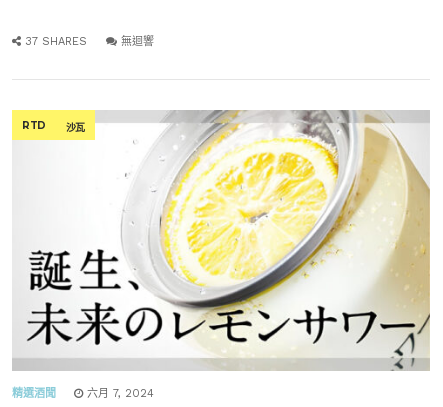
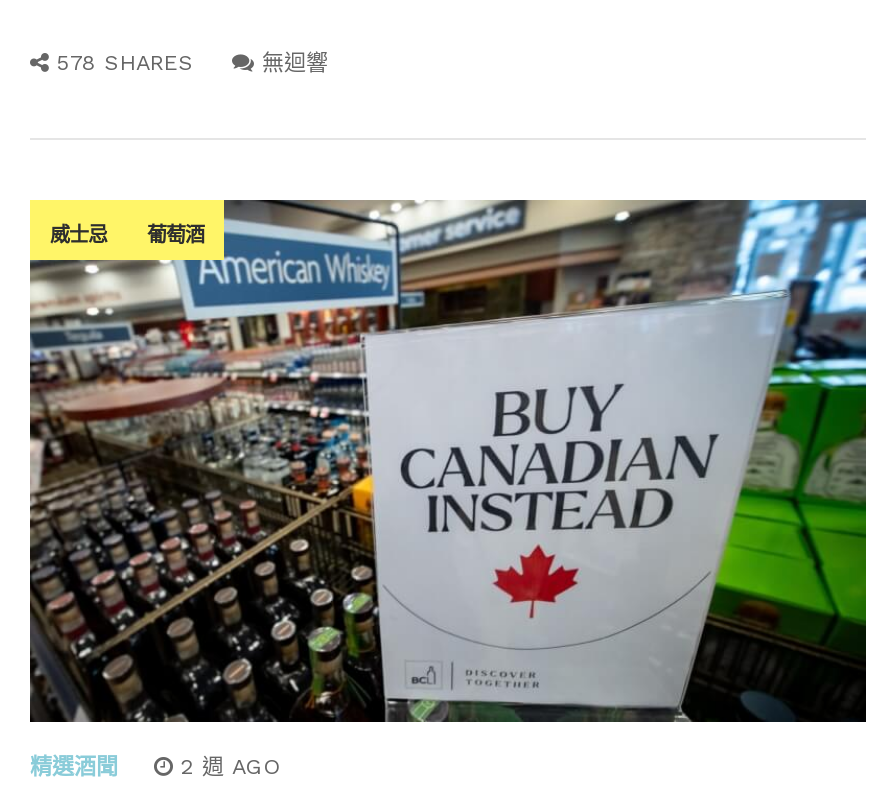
[21,35,154,48] 37 SHARES 無迴響 -> [48,50,328,76] 578 SHARES 無迴響
[12,109,431,371] [image] | RTD | 沙瓦 -> [28,198,868,724] [image] | 威士忌 | 葡萄酒
[83,387,154,400] 六月 7, 2024 -> [172,754,282,780] 2 週 AGO

